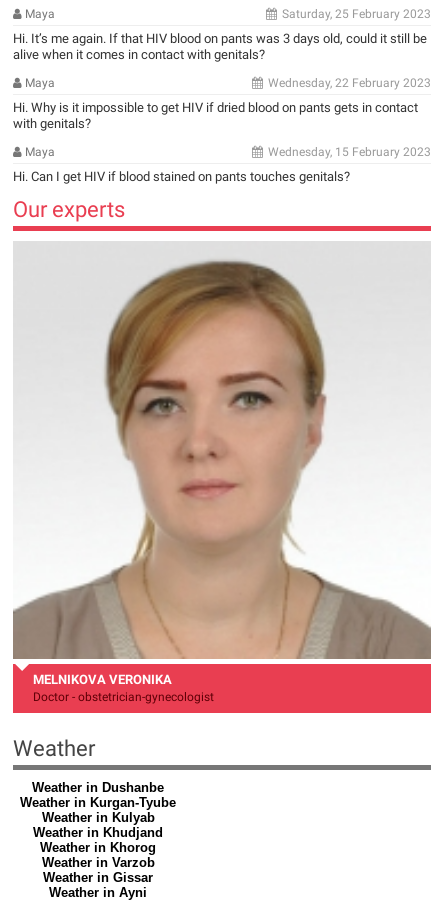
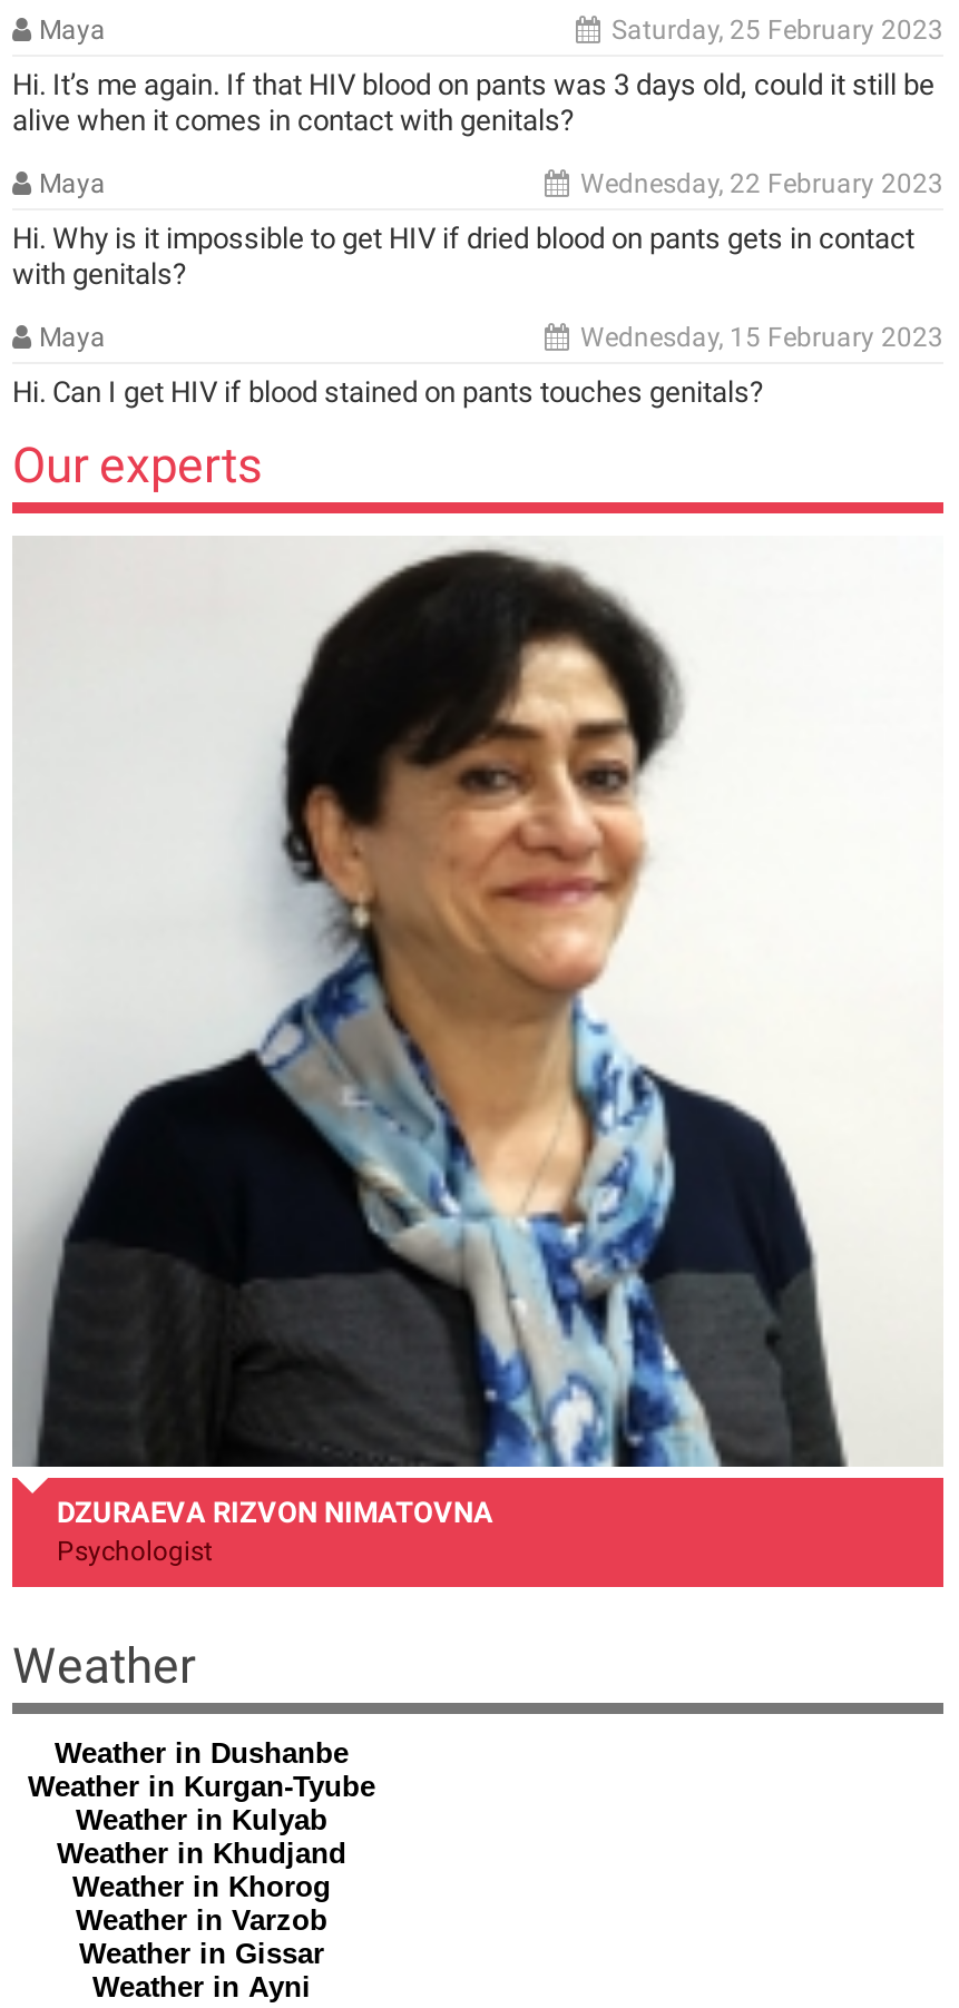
[13,242,431,704] [image] | MELNIKOVA VERONIKA | Doctor - obstetrician-gynecologist -> [12,547,941,1567] [image] | DZURAEVA RIZVON NIMATOVNA | Psychologist

